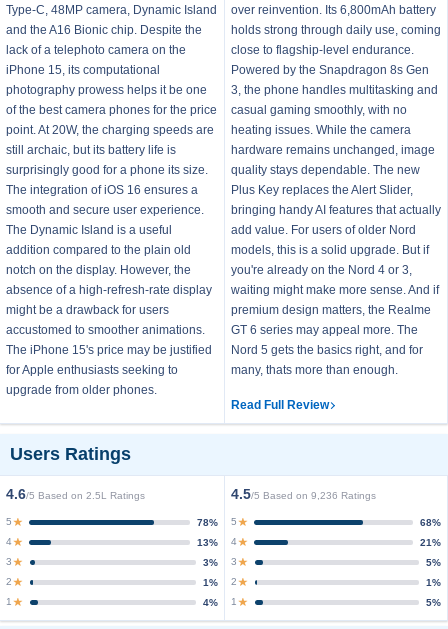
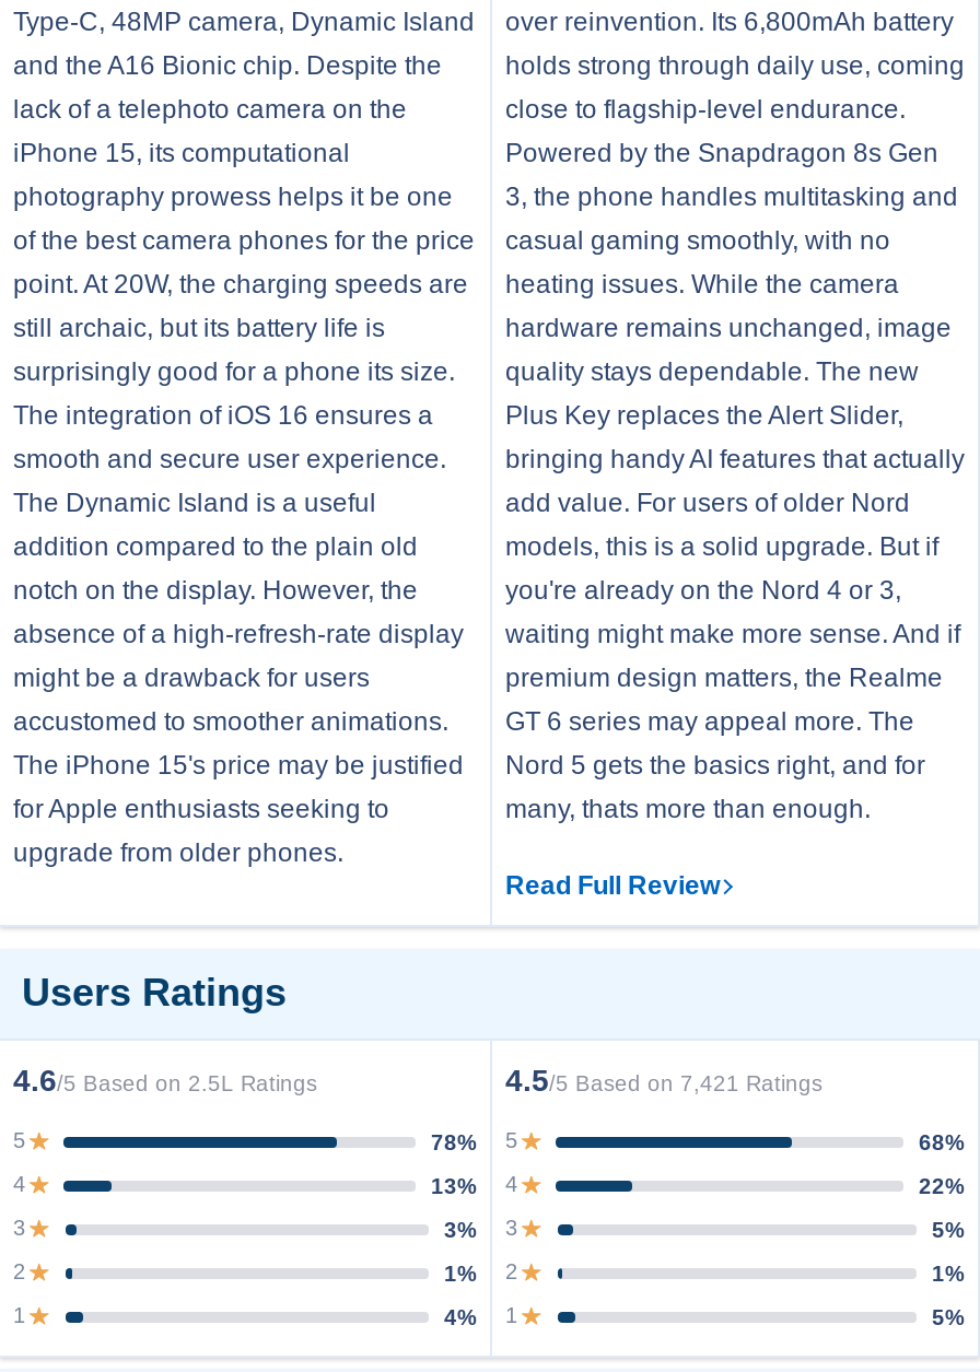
[231,486,376,502] 4.5/5 Based on 9,236 Ratings -> [505,1063,822,1098] 4.5/5 Based on 7,421 Ratings
[420,536,441,547] 21% -> [919,1173,965,1197] 22%

